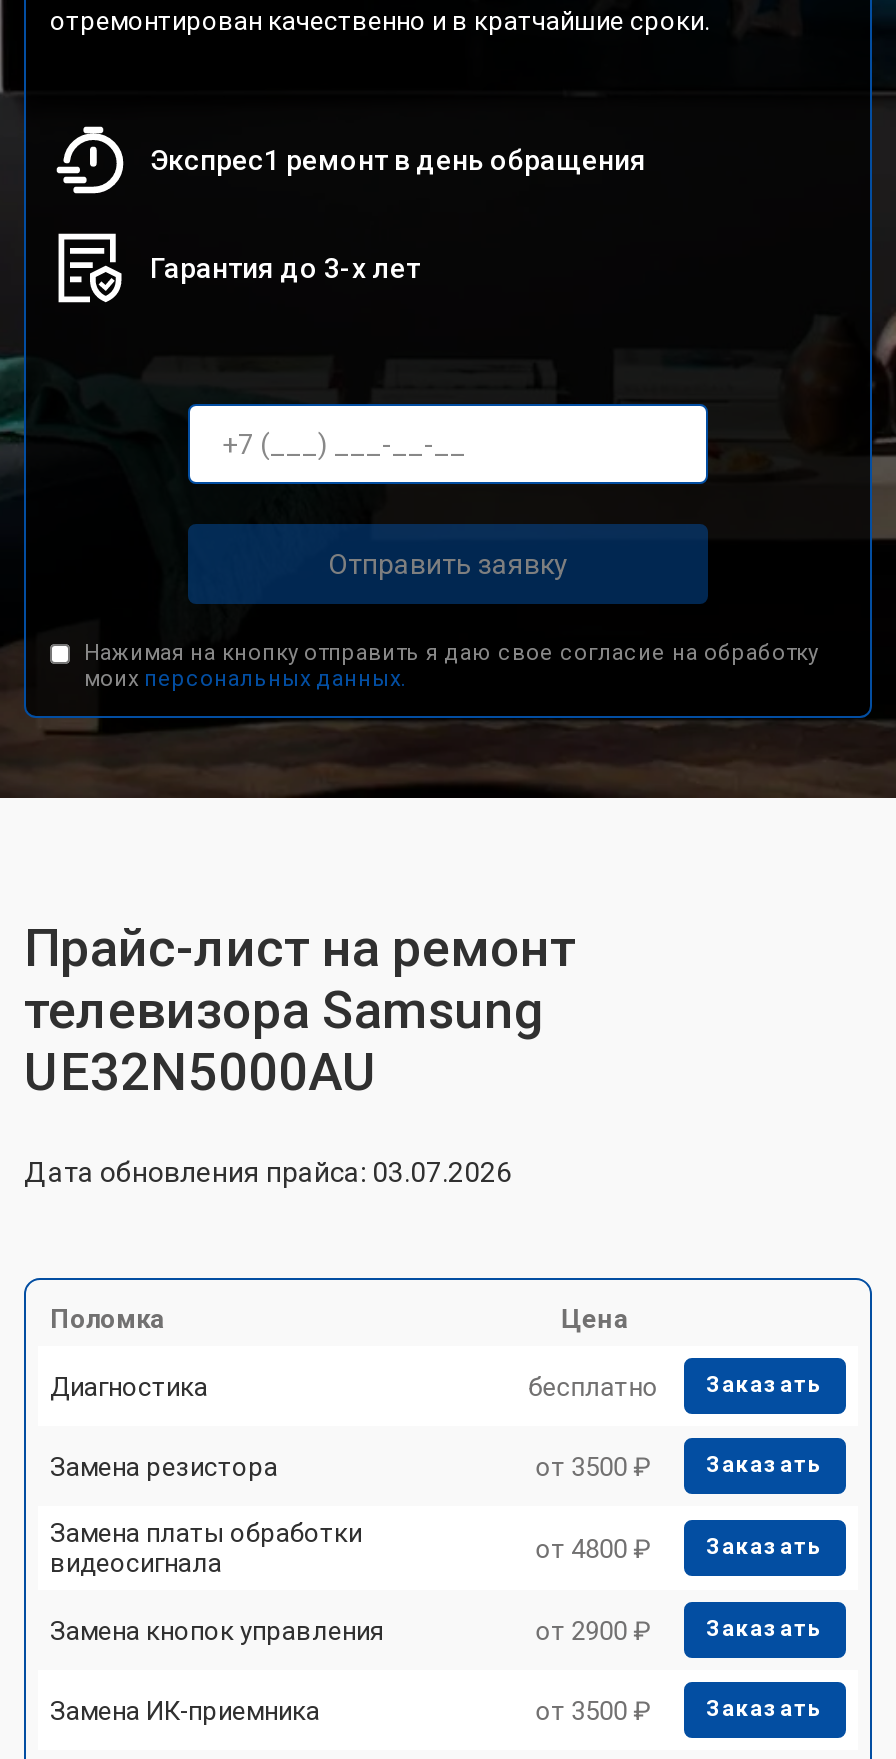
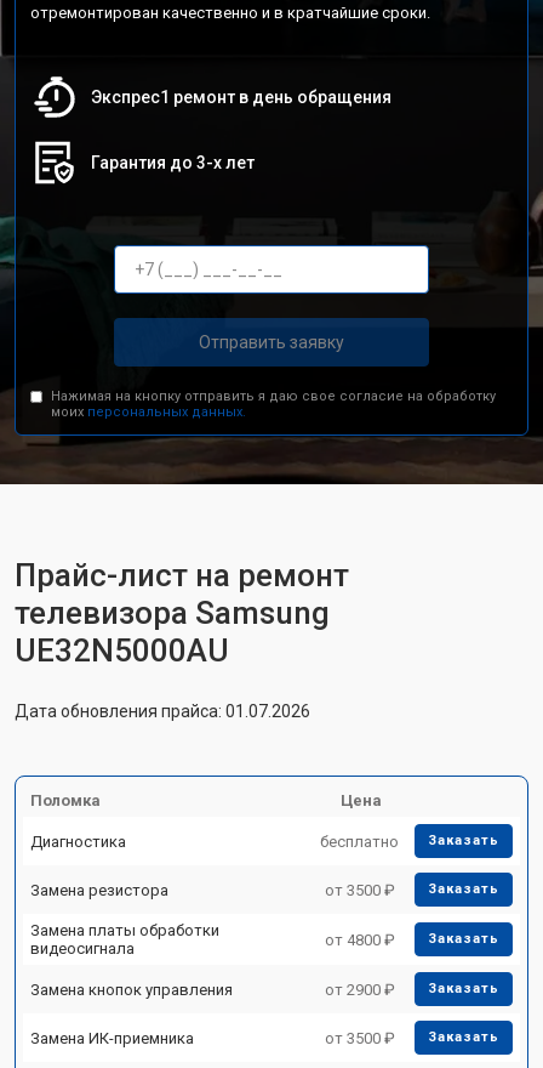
[24,1156,512,1188] Дата обновления прайса: 03.07.2026 -> [15,701,310,721] Дата обновления прайса: 01.07.2026

